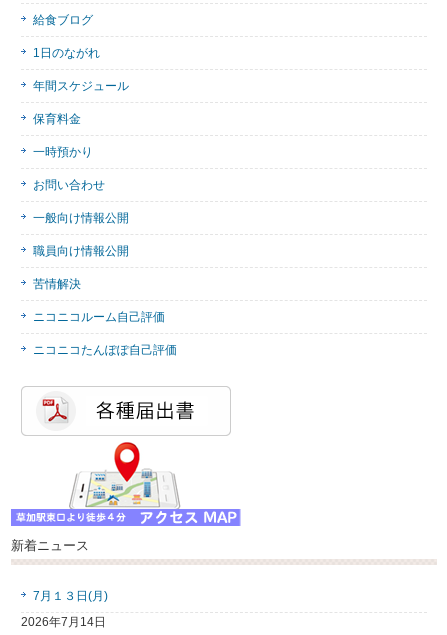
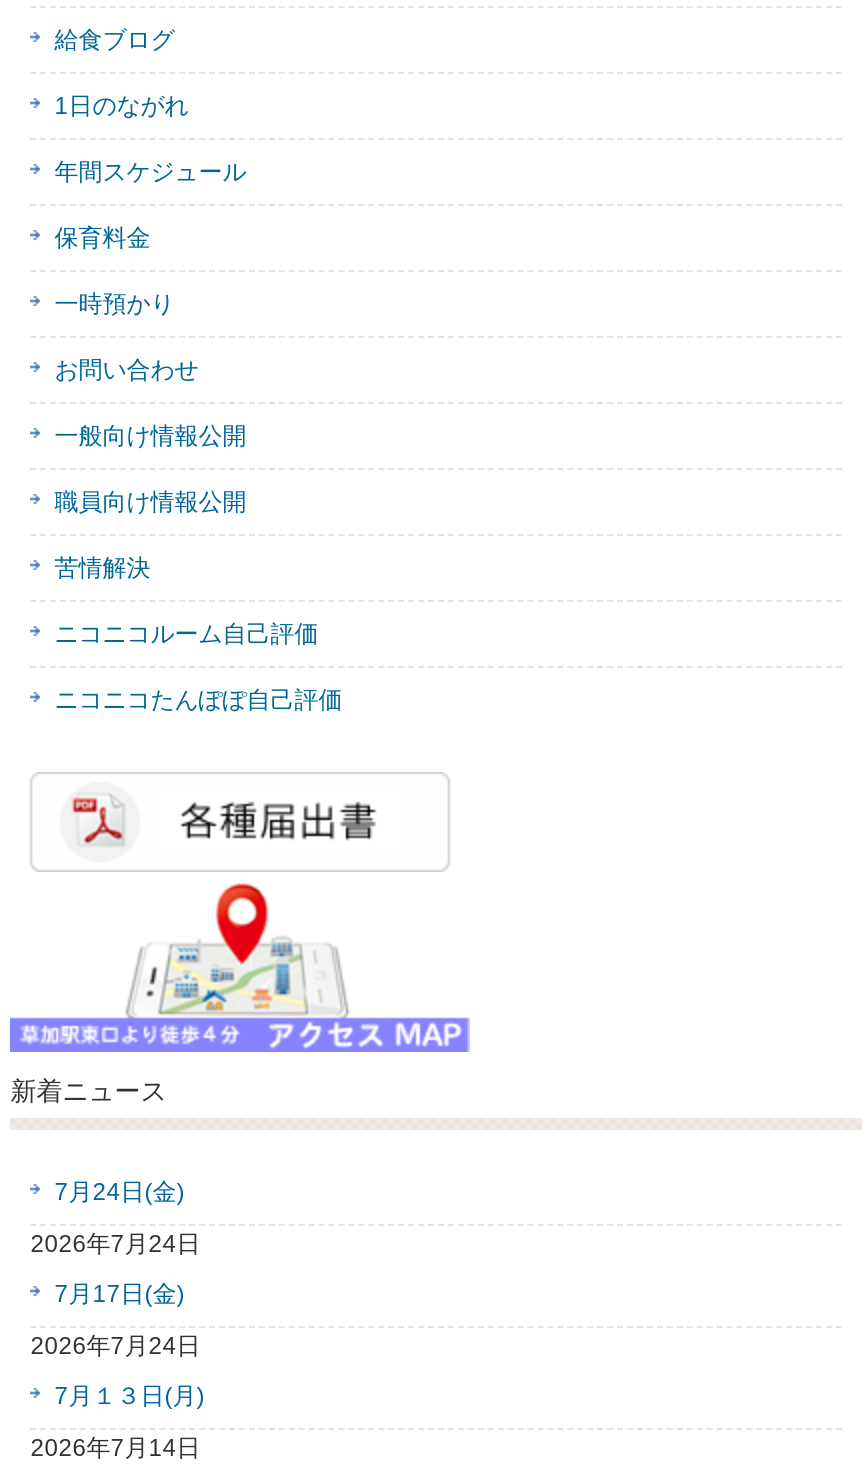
none -> [30,1178,200,1360] 7月24日(金) | 2026年7月24日 | 7月17日(金) | 2026年7月24日

